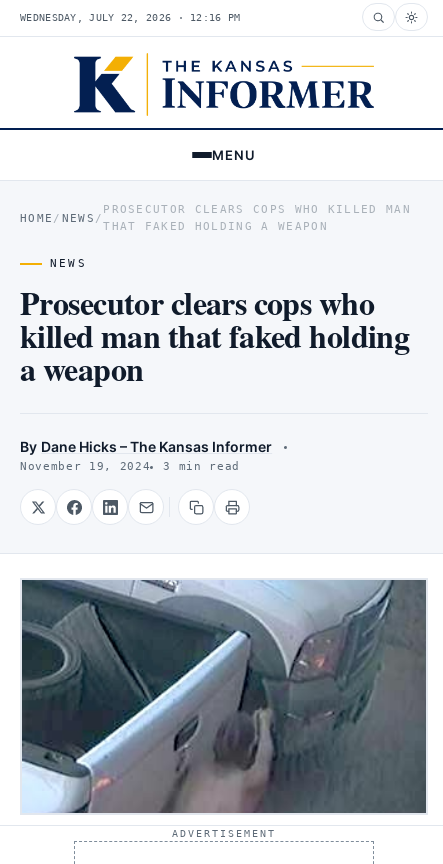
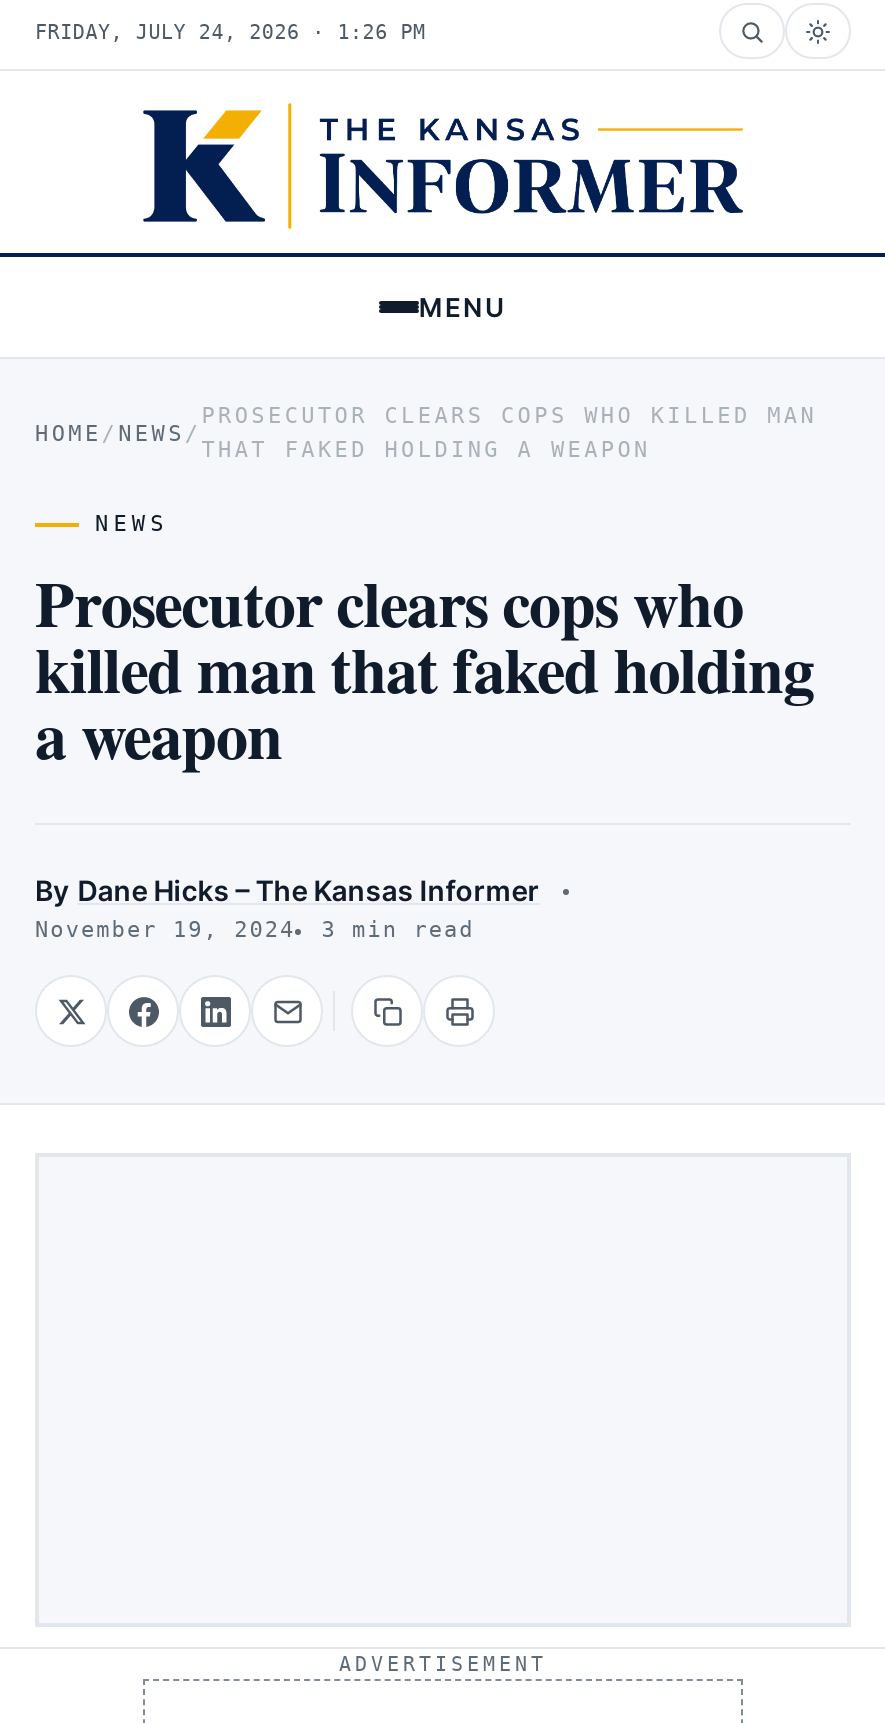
[20,11,240,22] WEDNESDAY, JULY 22, 2026 · 12:16 PM -> [35,20,426,42] FRIDAY, JULY 24, 2026 · 1:26 PM
[21,579,427,814] [image] -> none

